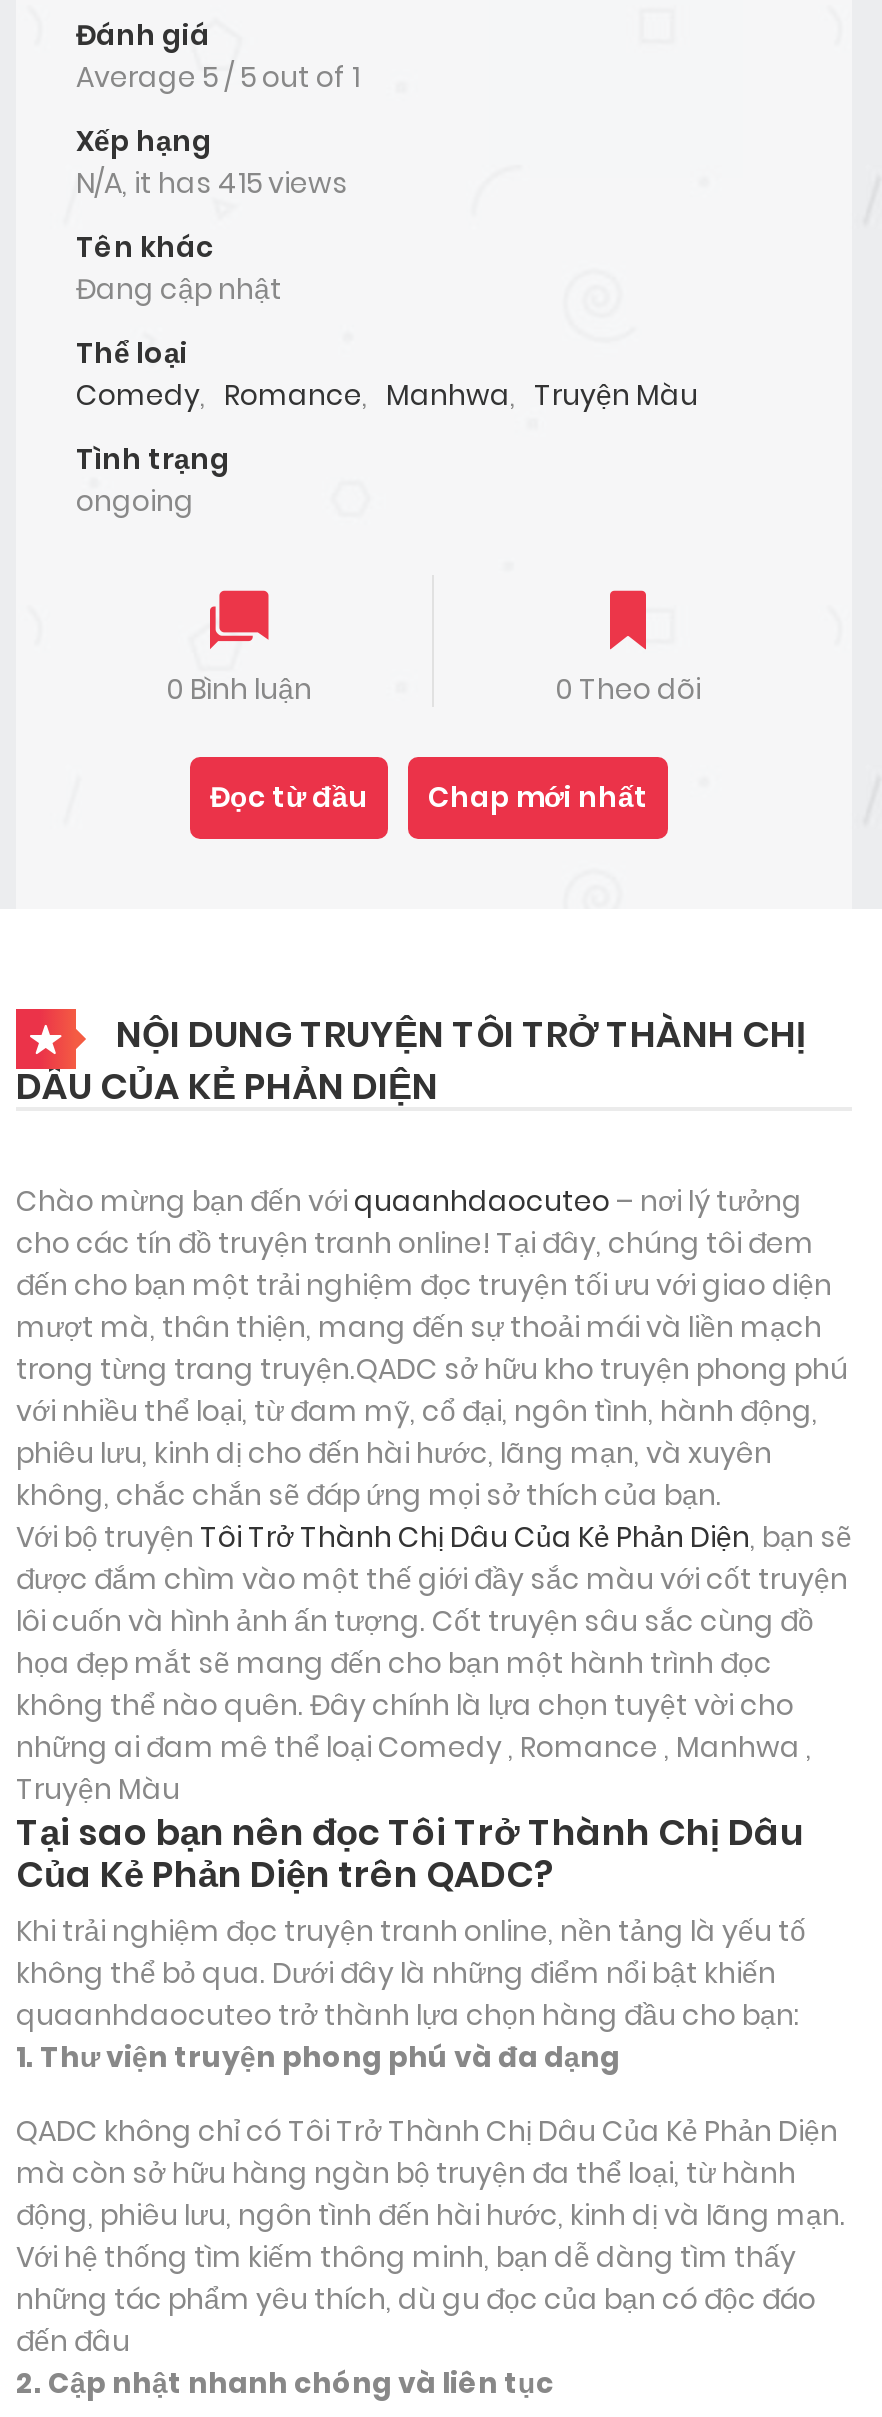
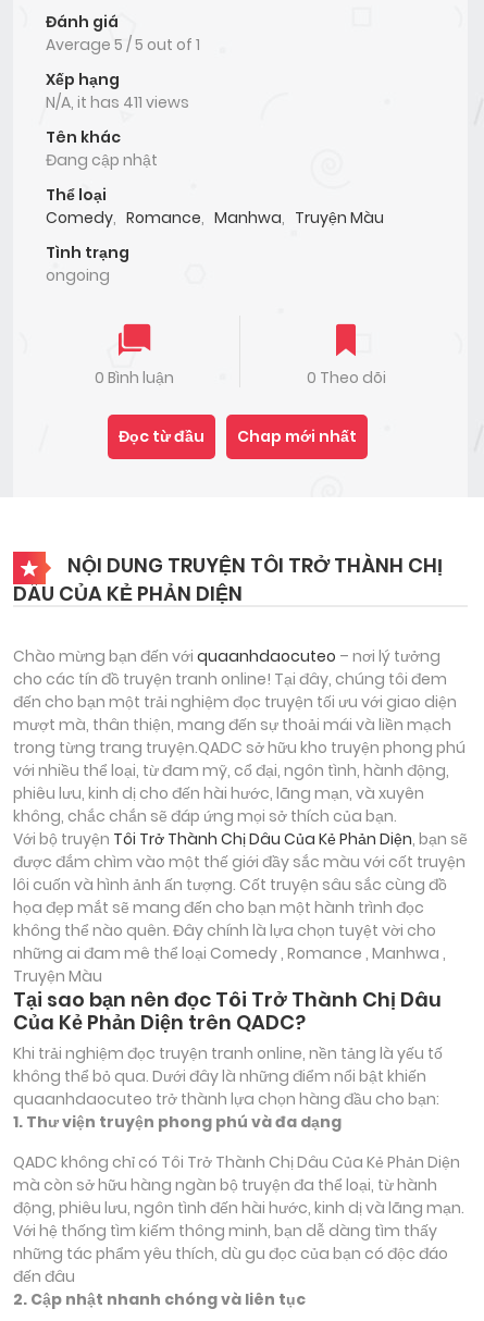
[76,162,348,202] N/A, it has 415 views -> [46,91,189,113] N/A, it has 411 views

